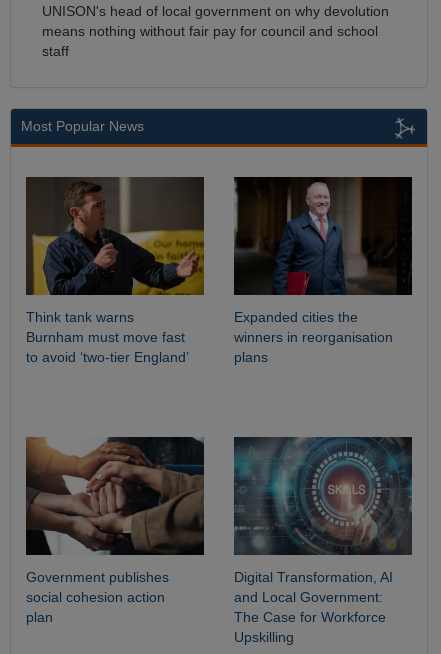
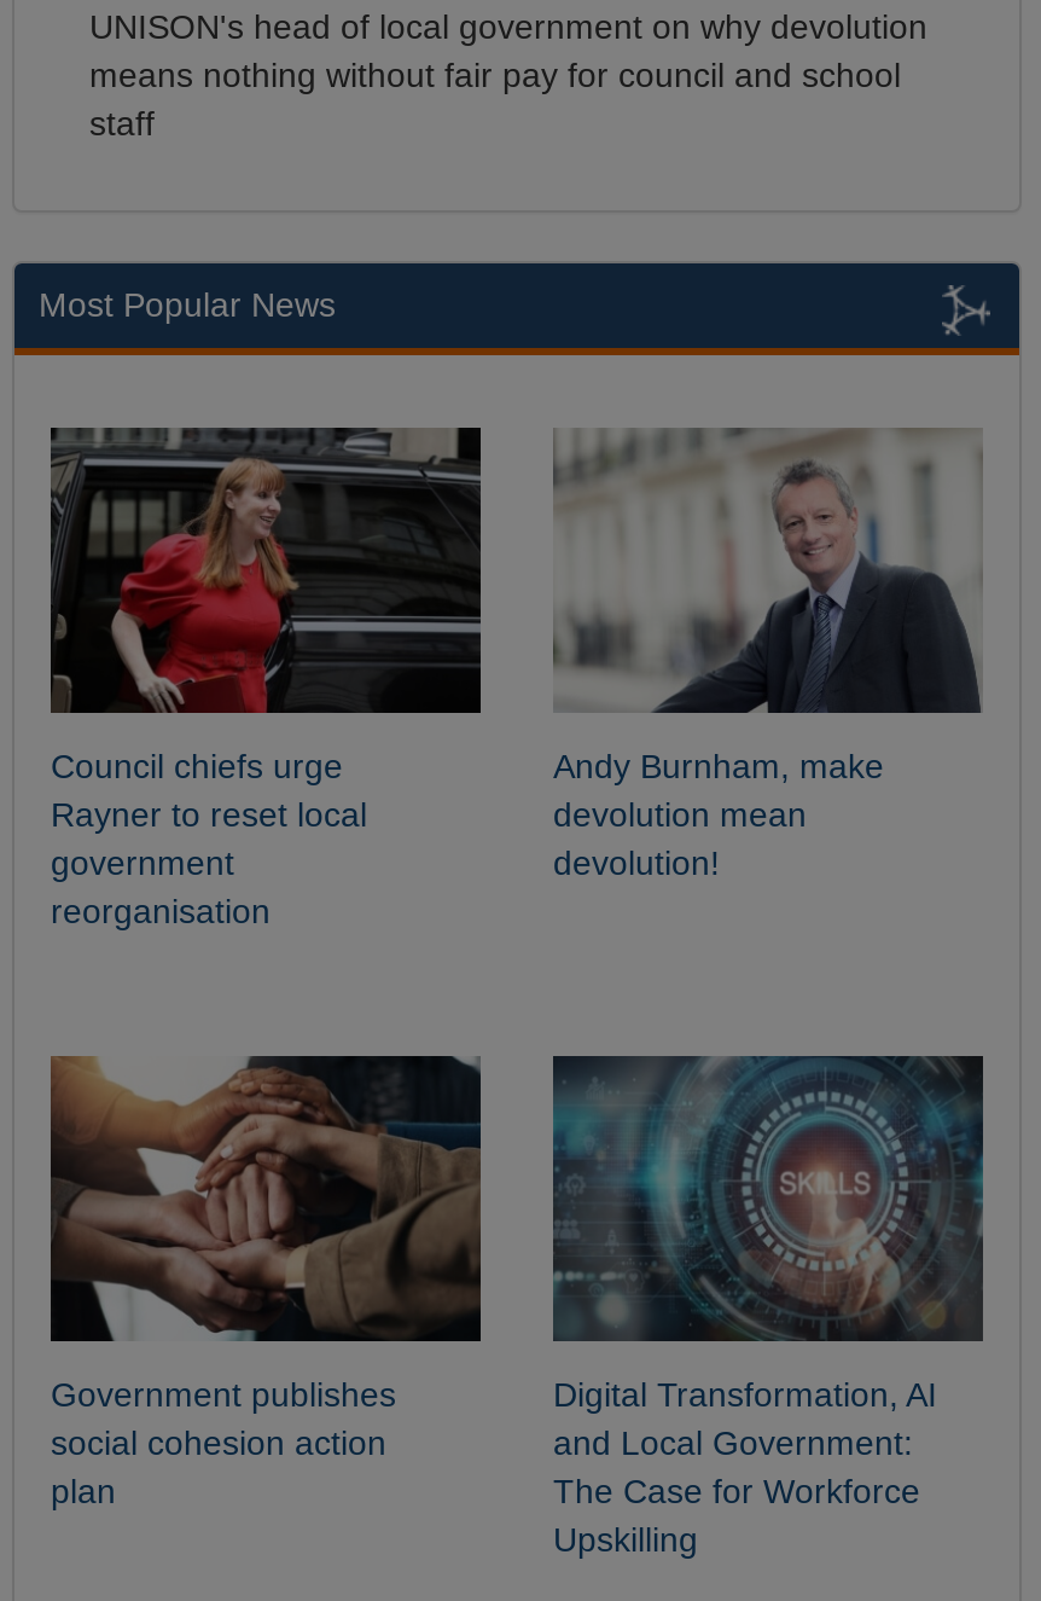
[26,177,205,365] [image] | Think tank warns | Burnham must move fast | to avoid ‘two-tier England’ -> [51,425,483,932] [image] | Council chiefs urge | Rayner to reset local | government | reorganisation
[233,176,413,365] [image] | Expanded cities the | winners in reorganisation | plans -> [553,428,983,883] [image] | Andy Burnham, make | devolution mean | devolution!

